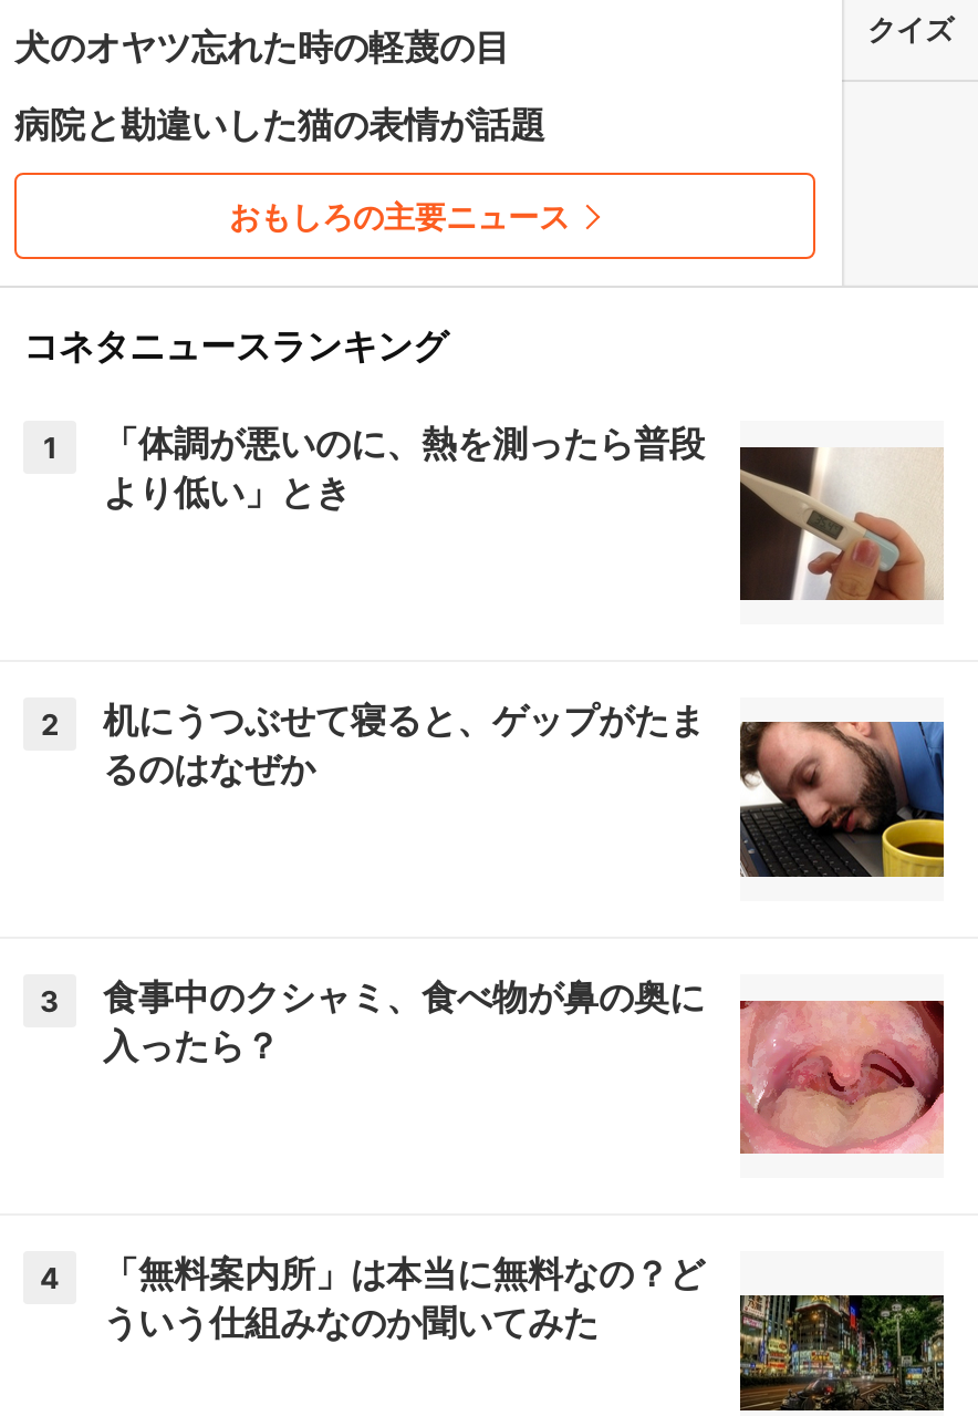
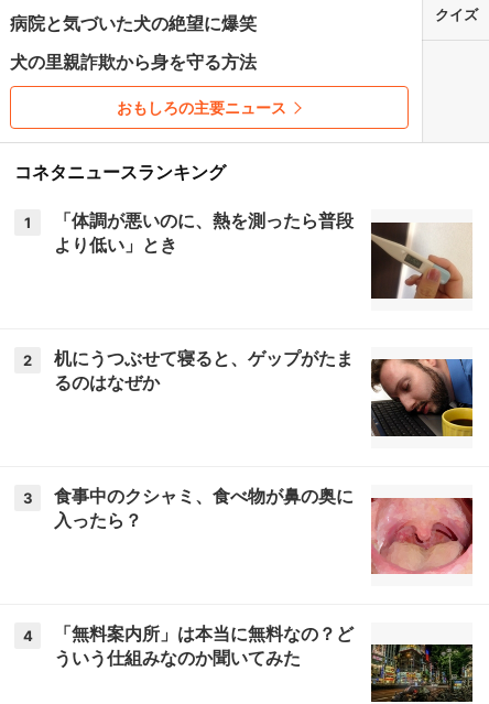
[14,24,510,69] 犬のオヤツ忘れた時の軽蔑の目 -> [10,12,257,34] 病院と気づいた犬の絶望に爆笑
[14,102,545,146] 病院と勘違いした猫の表情が話題 -> [10,51,257,73] 犬の里親詐欺から身を守る方法

